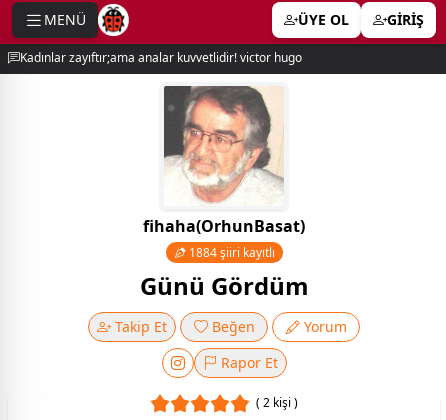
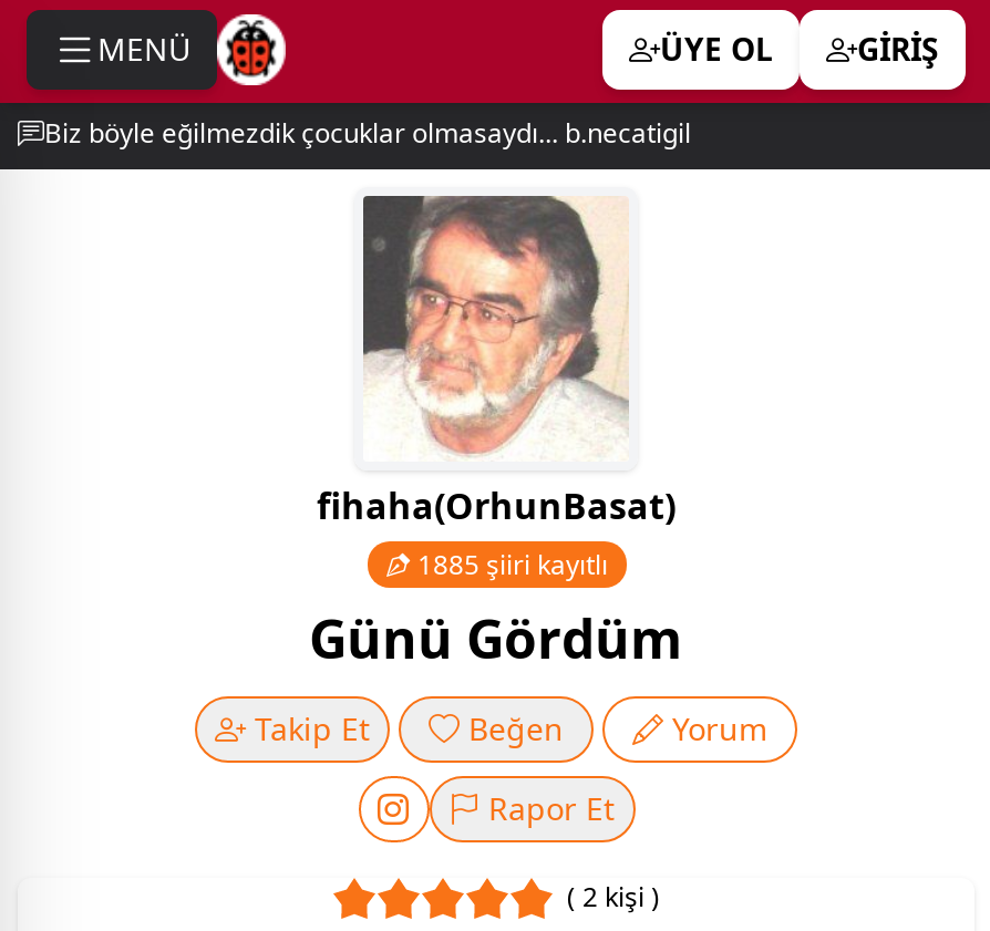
[20,49,302,66] Kadınlar zayıftır;ama analar kuvvetlidir! victor hugo -> [44,114,691,152] Biz böyle eğilmezdik çocuklar olmasaydı... b.necatigil
[185,244,274,261] 1884 şiiri kayıtlı -> [411,546,608,583] 1885 şiiri kayıtlı

